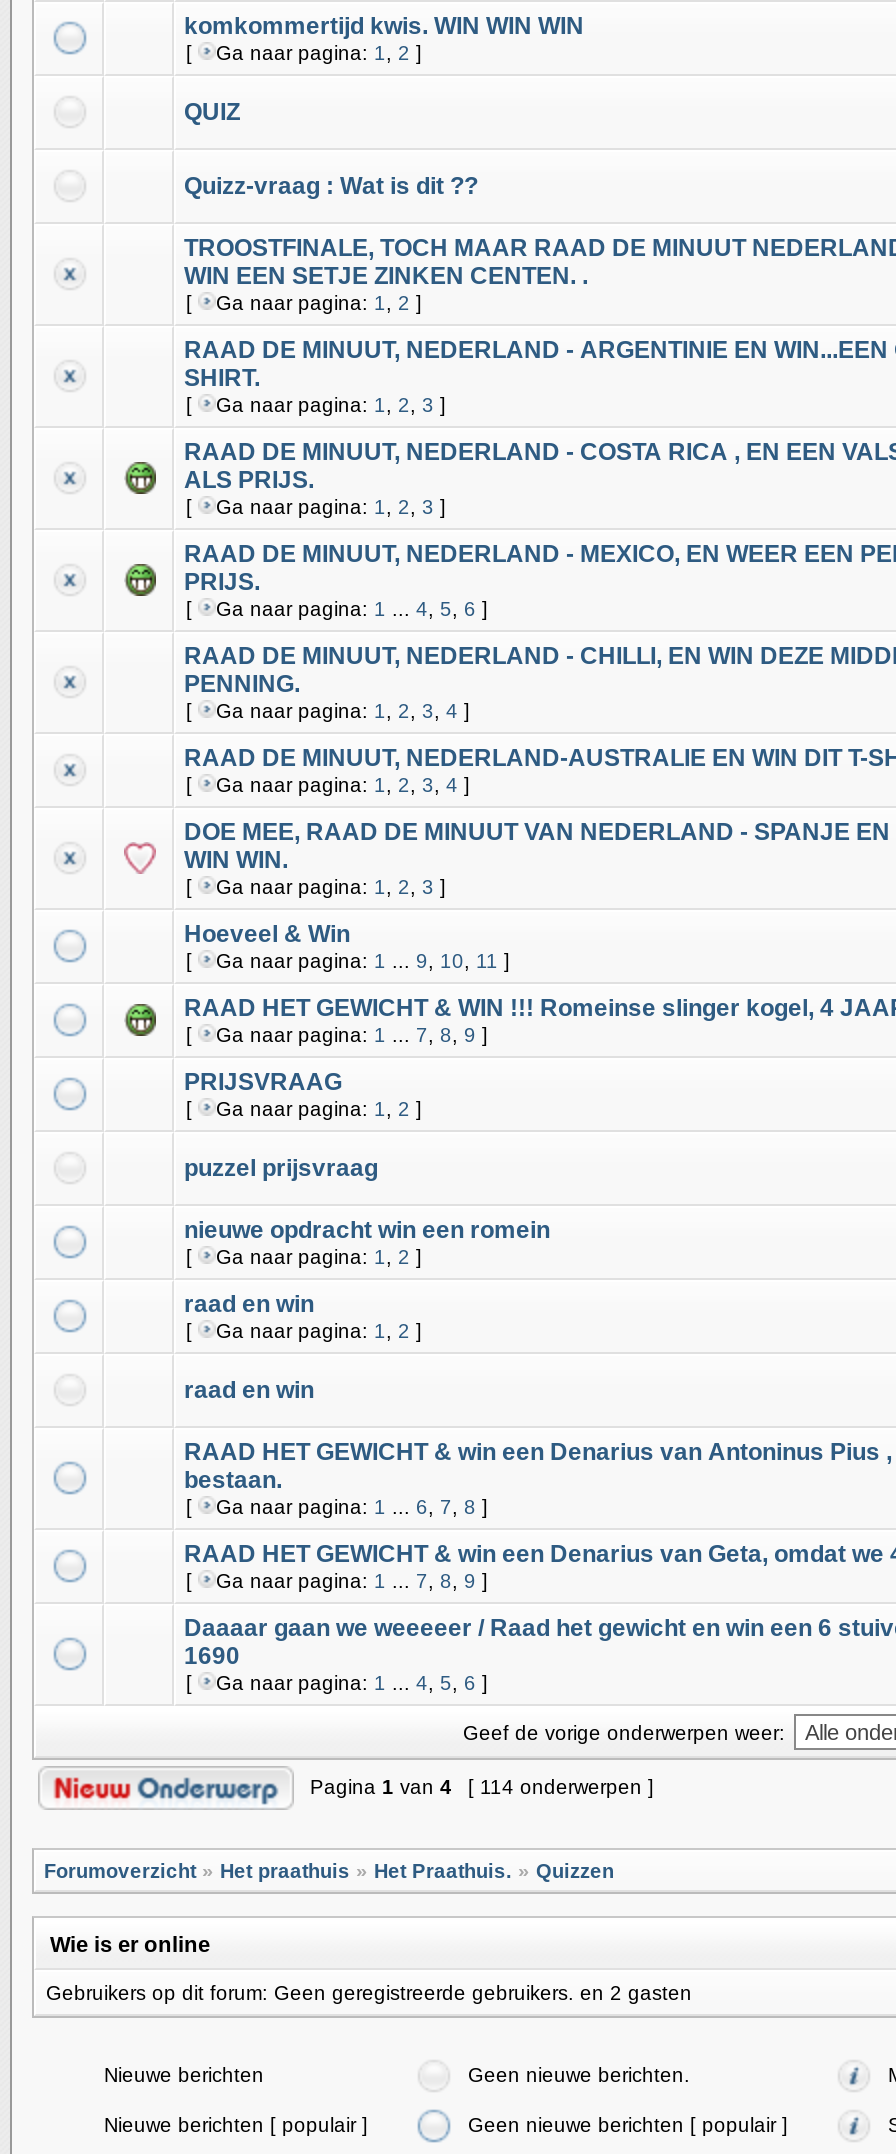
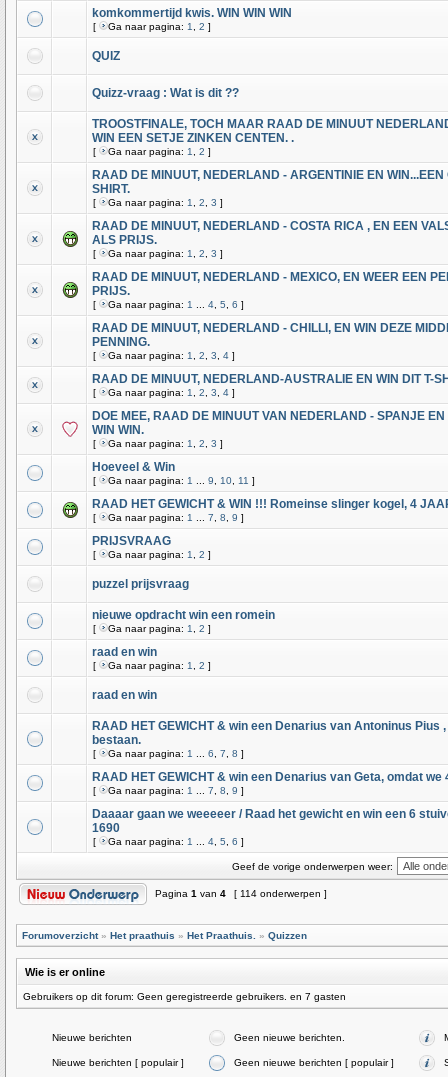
[46,1982,692,2004] Gebruikers op dit forum: Geen geregistreerde gebruikers. en 2 gasten -> [23,991,346,1002] Gebruikers op dit forum: Geen geregistreerde gebruikers. en 7 gasten

